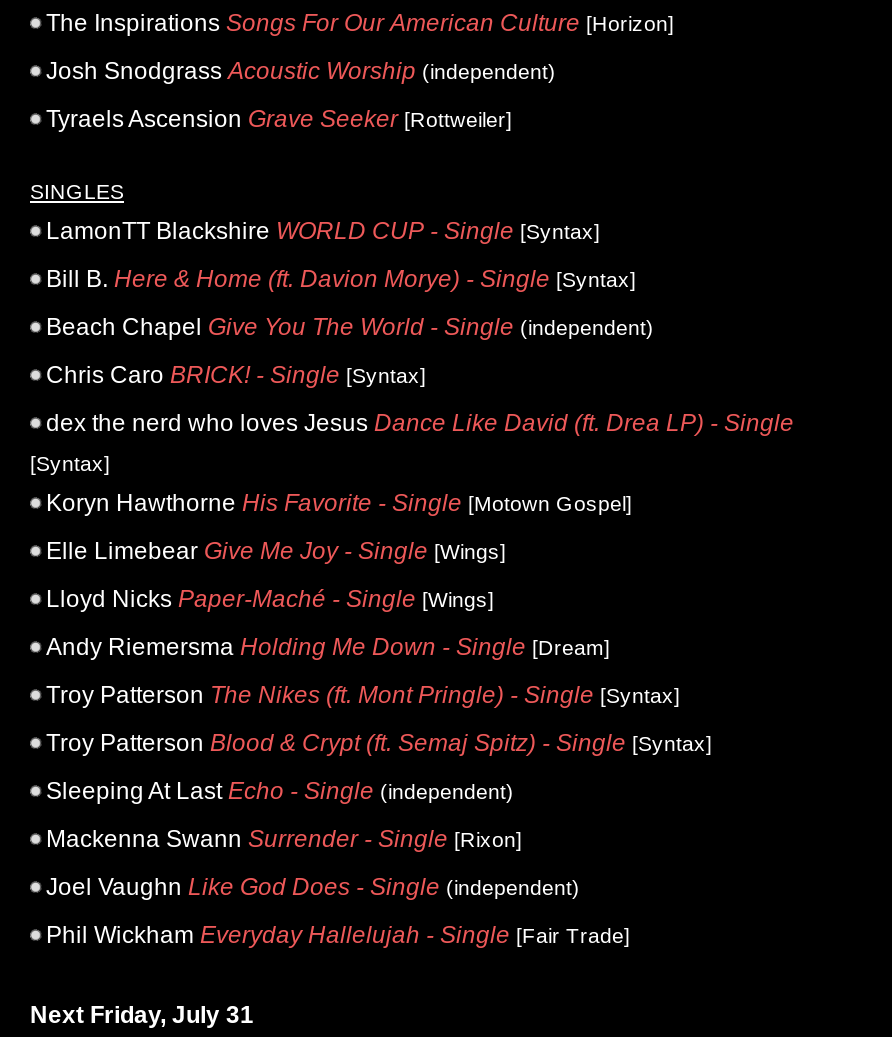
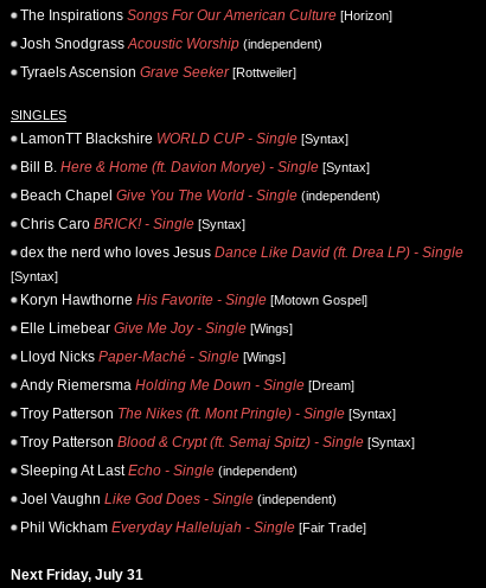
[46,825,522,853] Mackenna Swann Surrender - Single [Rixon] -> none

